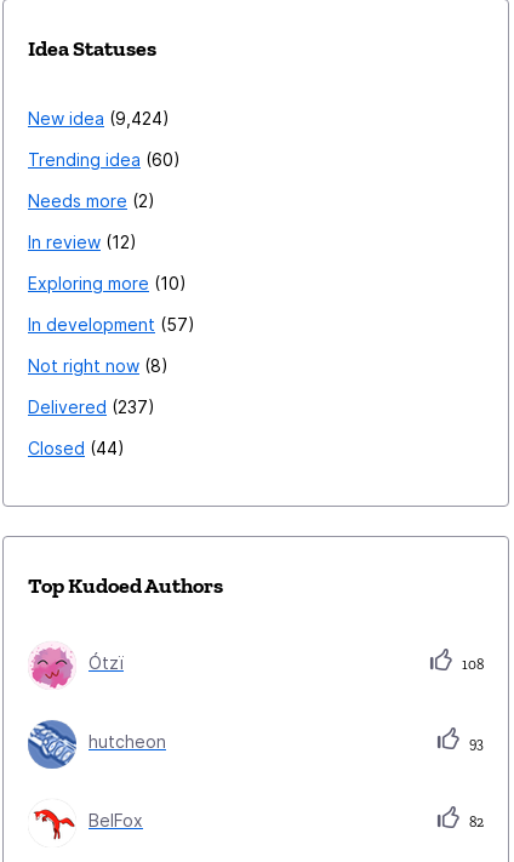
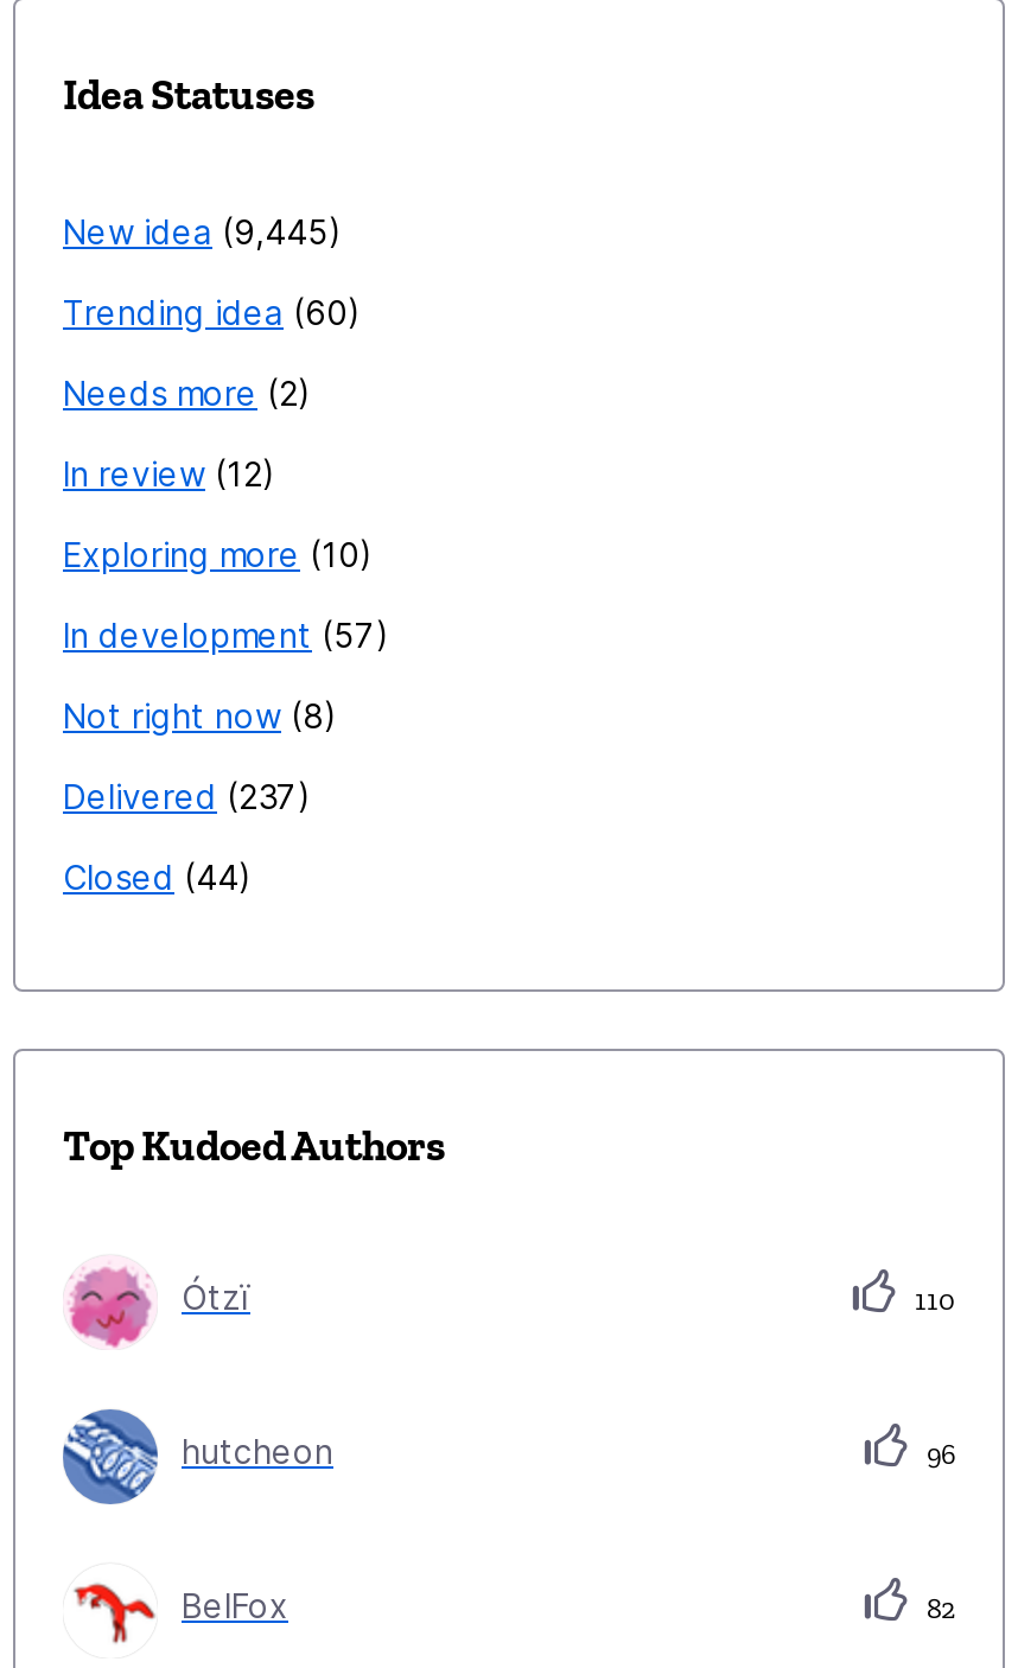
[28,108,162,129] New idea 9,424 -> [63,212,329,252] New idea 9,445
[458,656,484,673] 108 -> [908,1284,955,1317] 110
[466,735,484,752] 93 -> [920,1438,955,1472] 96

